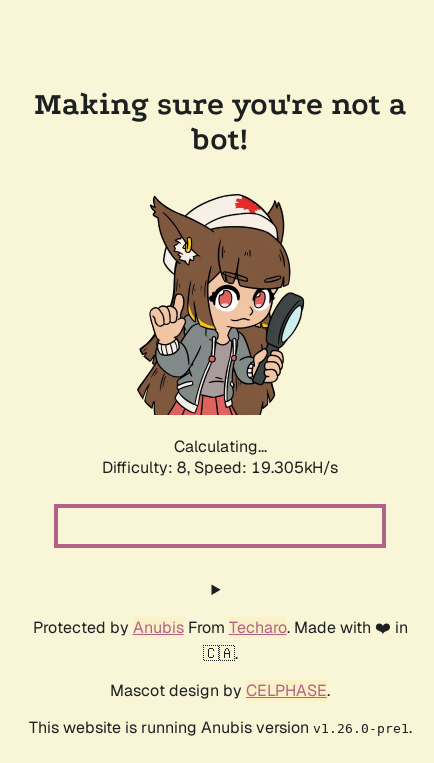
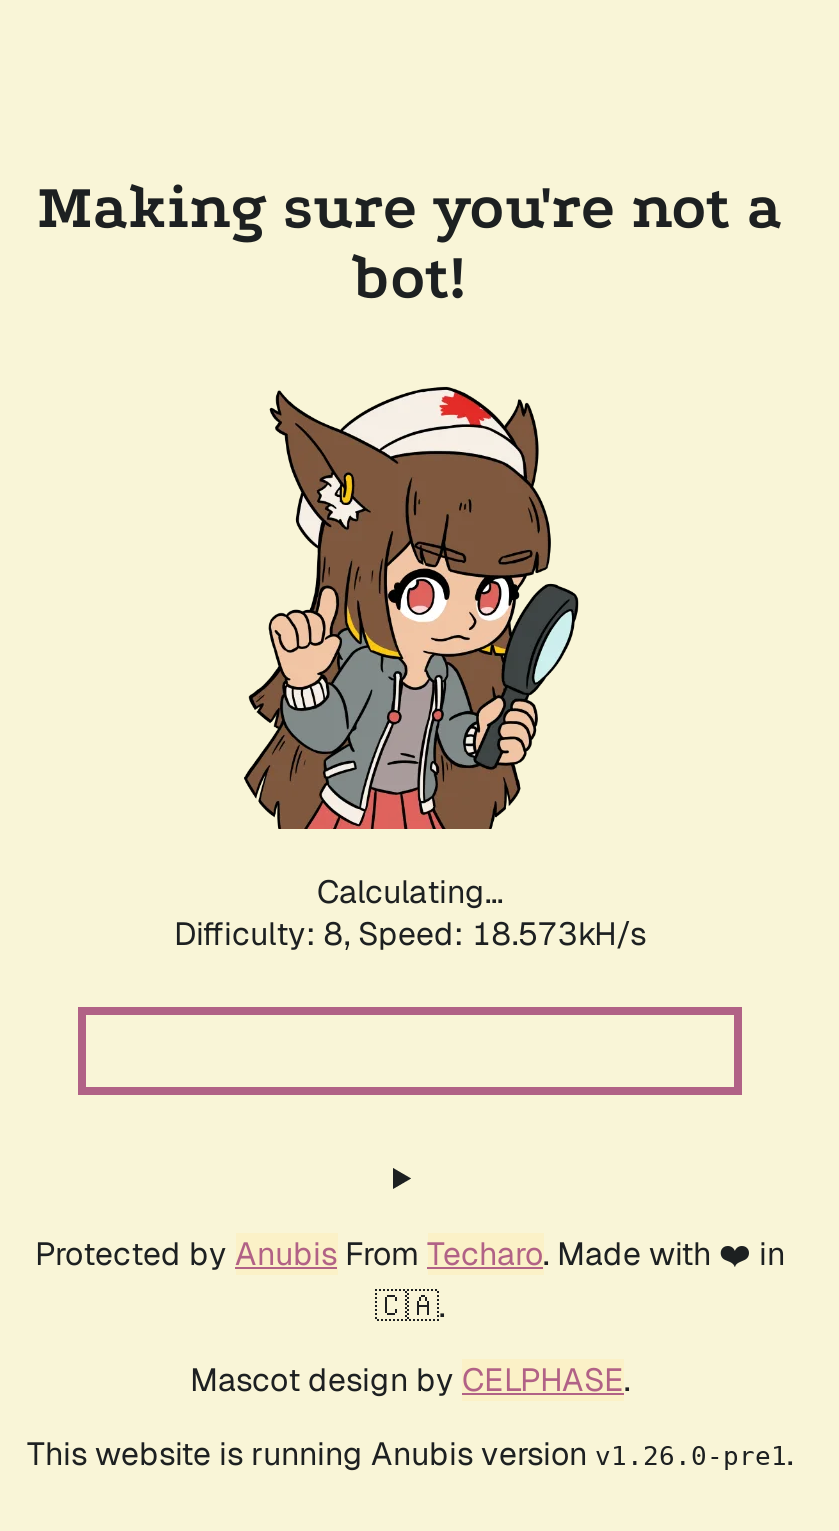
[102,457,338,478] Difficulty: 8, Speed: 19.305kH/s -> [174,913,646,955] Difficulty: 8, Speed: 18.573kH/s

